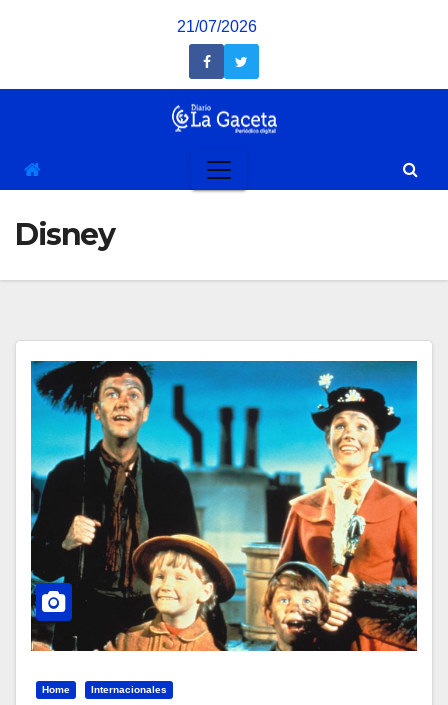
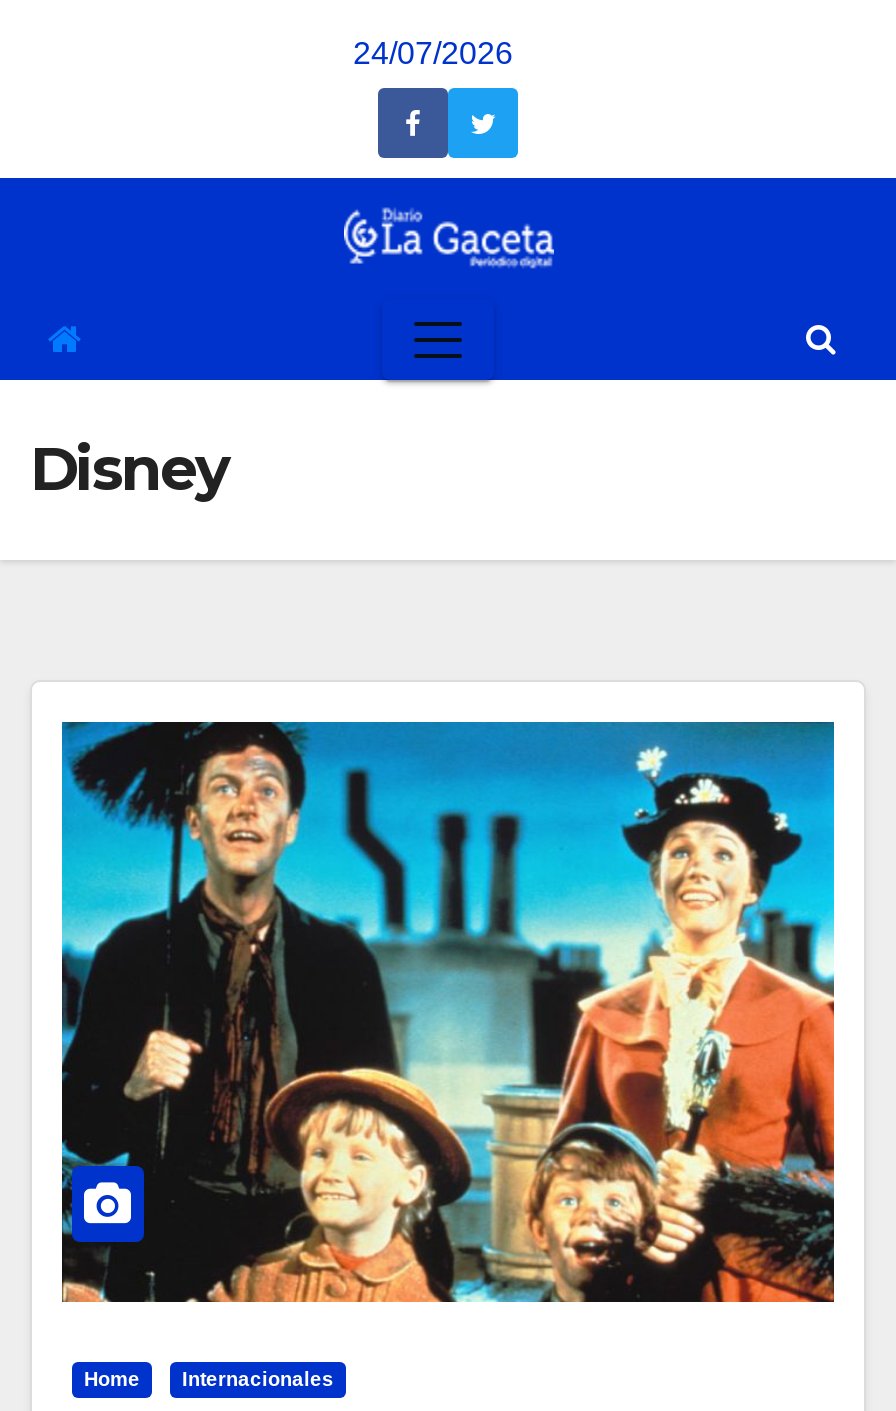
[176,18,256,35] 21/07/2026 -> [353,36,513,70] 24/07/2026

